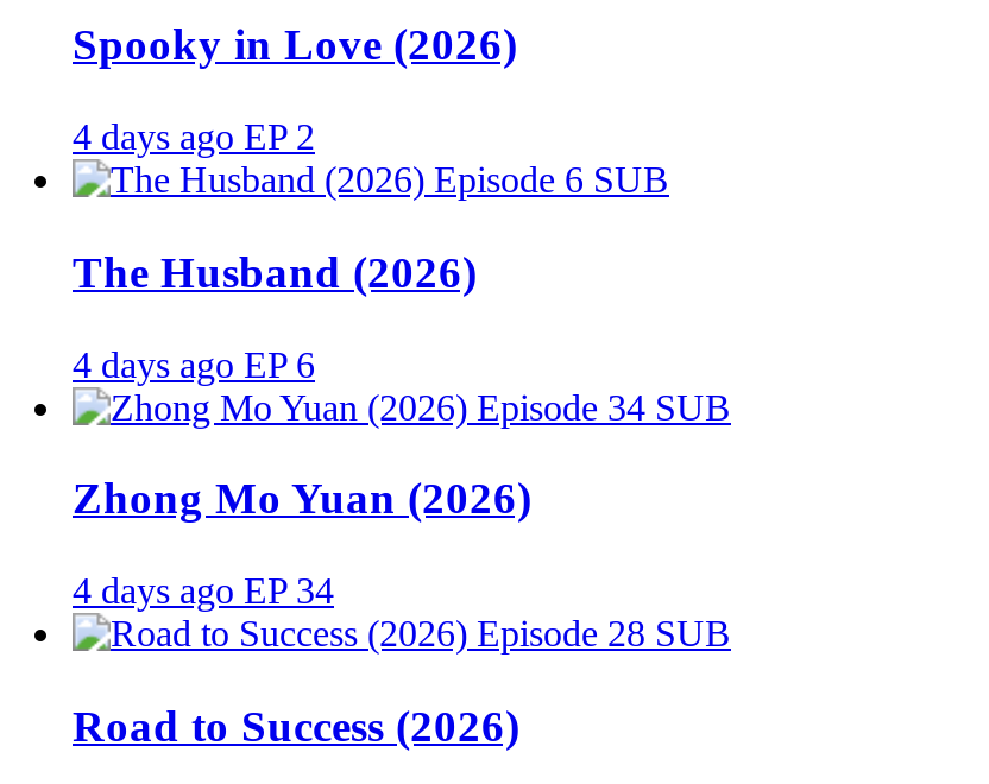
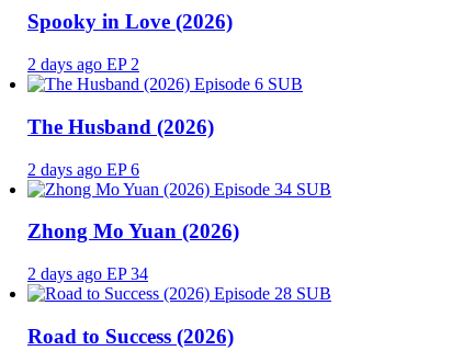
[73,117,315,157] 4 days ago EP 2 -> [27,55,139,74] 2 days ago EP 2
[73,343,315,384] 4 days ago EP 6 -> [27,160,139,178] 2 days ago EP 6
[73,570,334,610] 4 days ago EP 34 -> [27,264,148,283] 2 days ago EP 34

